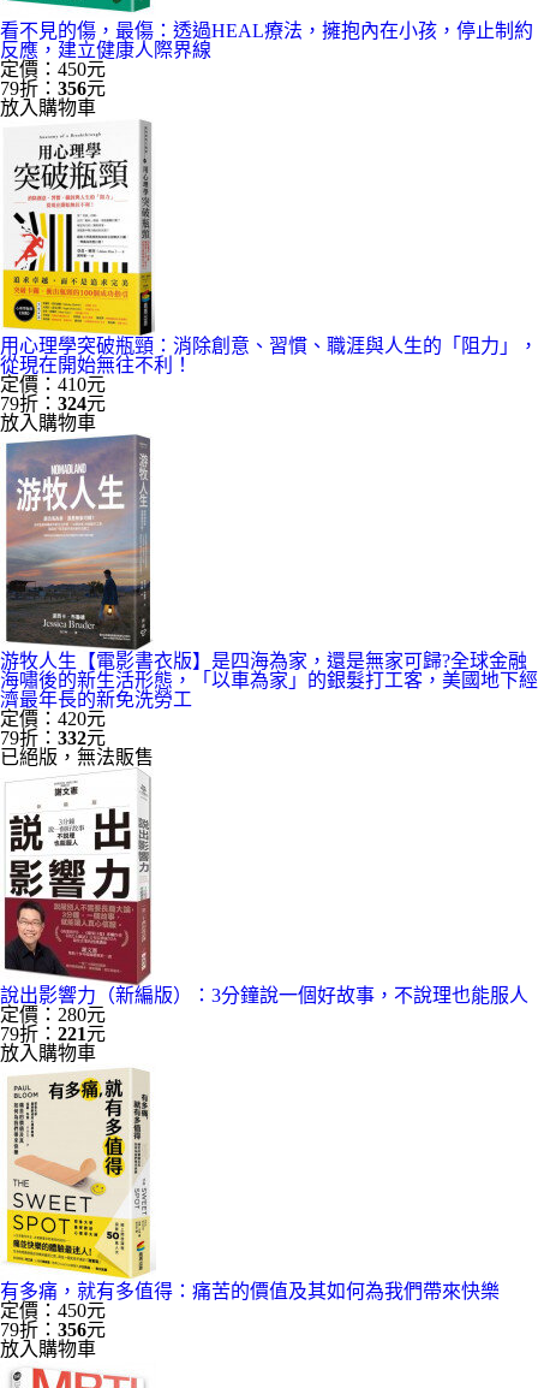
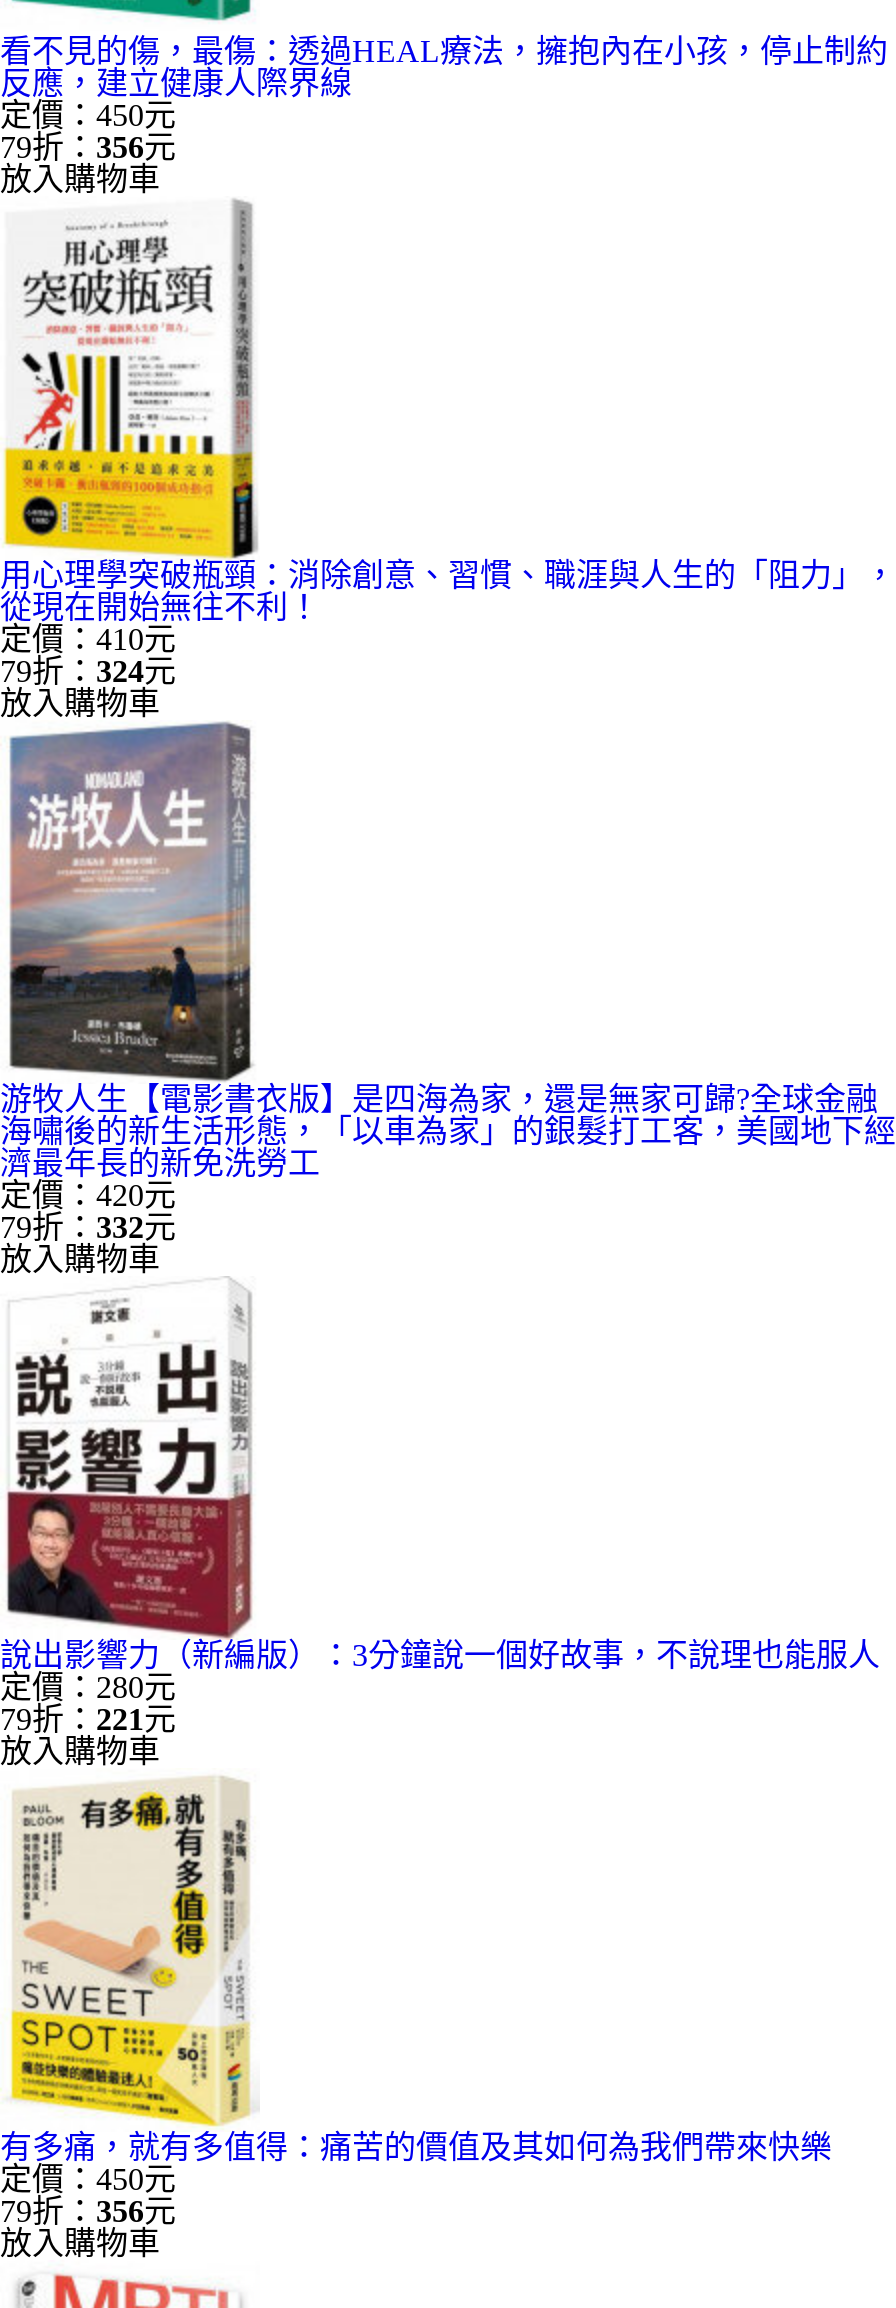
[0,747,154,767] 已絕版，無法販售 -> [0,1241,160,1275] 放入購物車

